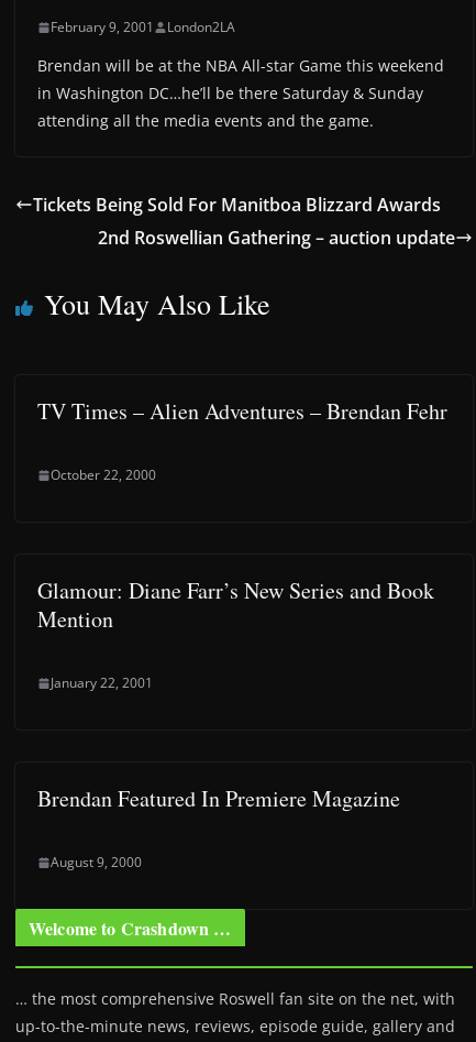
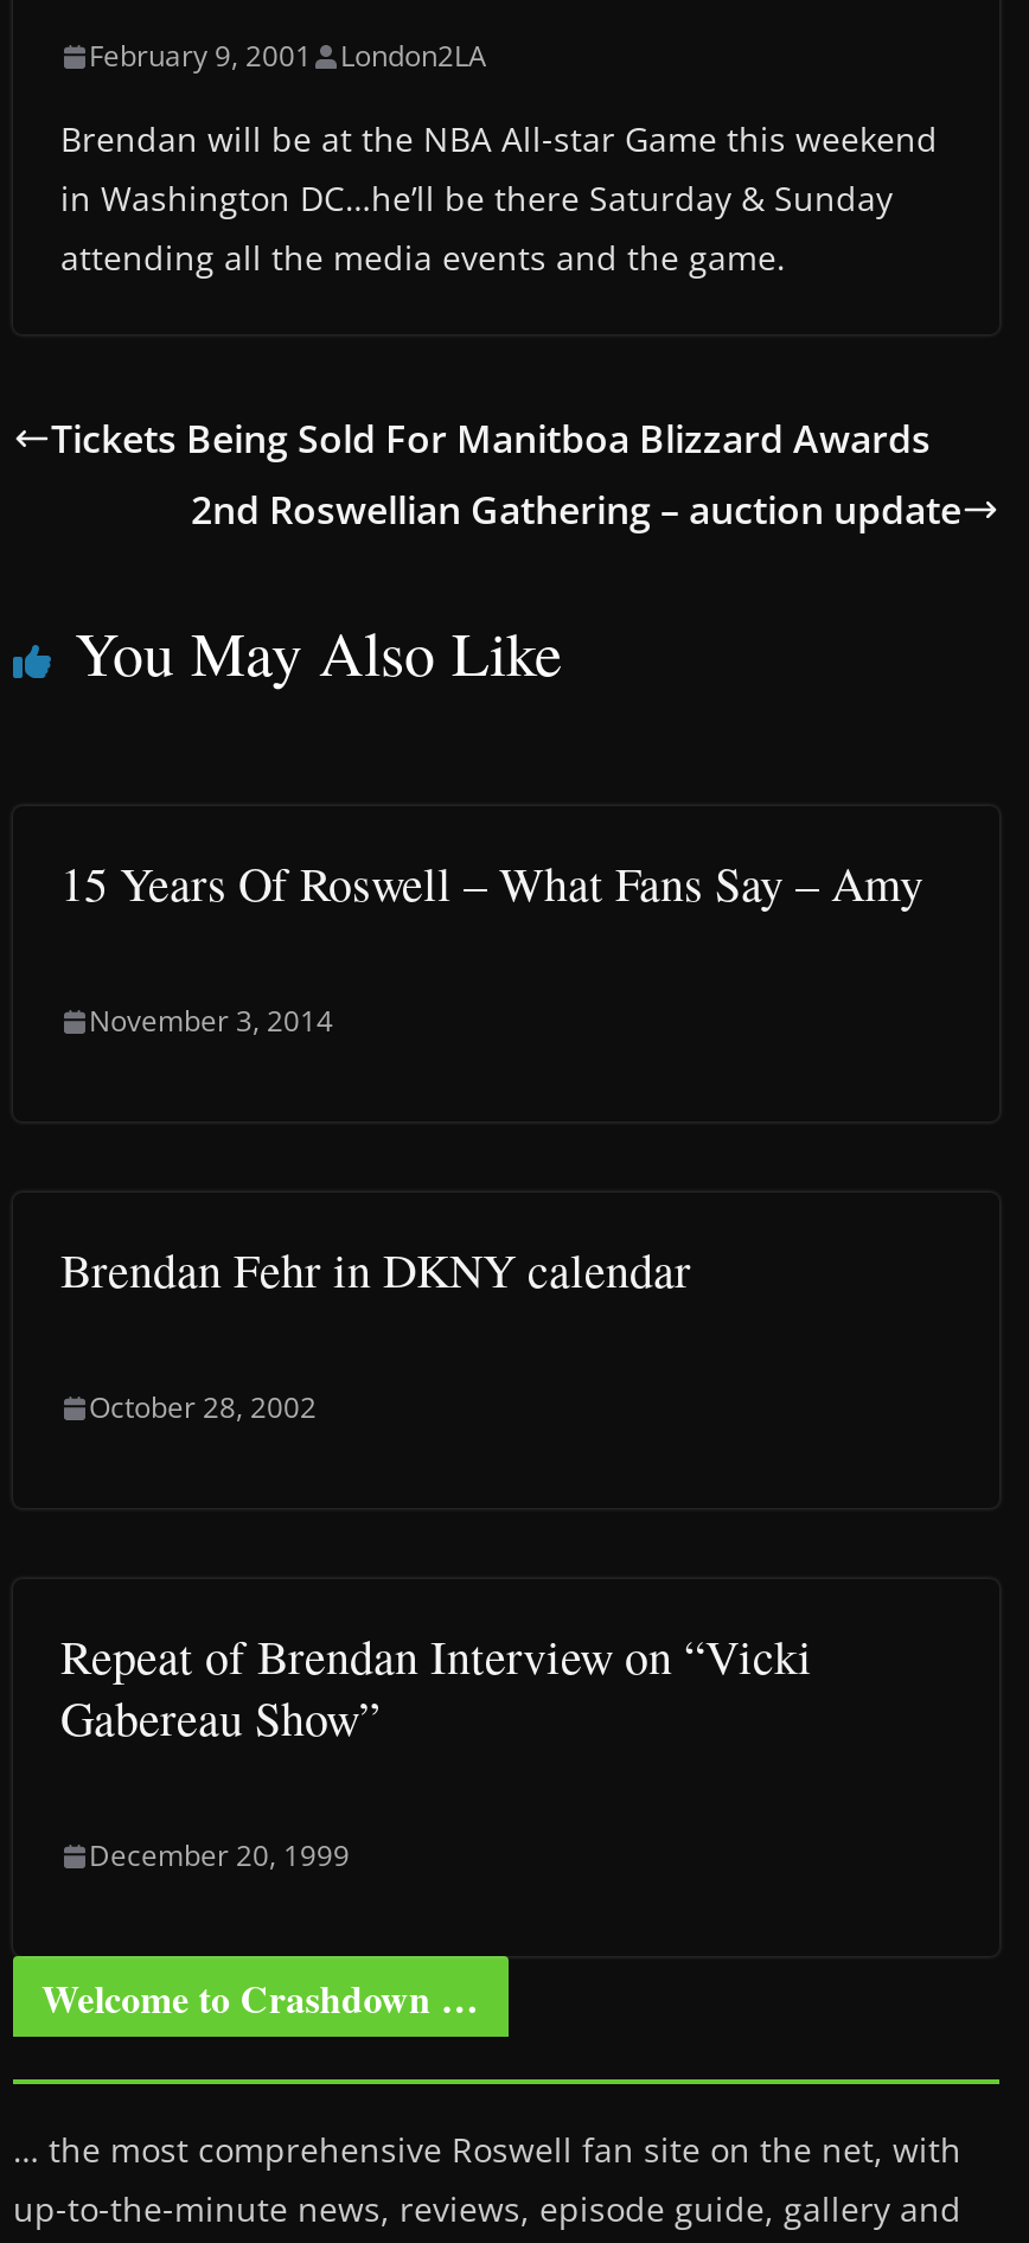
[37,396,447,426] TV Times – Alien Adventures – Brendan Fehr -> [60,851,923,915] 15 Years Of Roswell – What Fans Say – Amy
[51,465,156,484] October 22, 2000 -> [89,1001,333,1041] November 3, 2014
[37,575,434,634] Glamour: Diane Farr’s New Series and Book | Mention -> [60,1238,691,1302] Brendan Fehr in DKNY calendar
[51,673,153,692] January 22, 2001 -> [89,1387,317,1427] October 28, 2002
[37,783,400,813] Brendan Featured In Premiere Magazine -> [60,1624,812,1750] Repeat of Brendan Interview on “Vicki | Gabereau Show”
[51,853,142,871] August 9, 2000 -> [89,1835,350,1875] December 20, 1999

